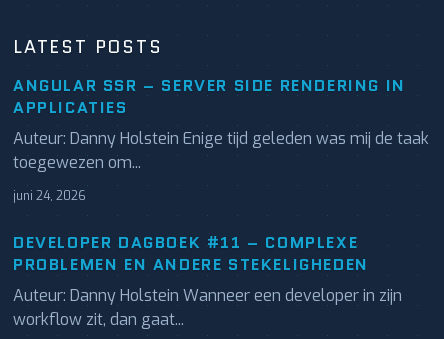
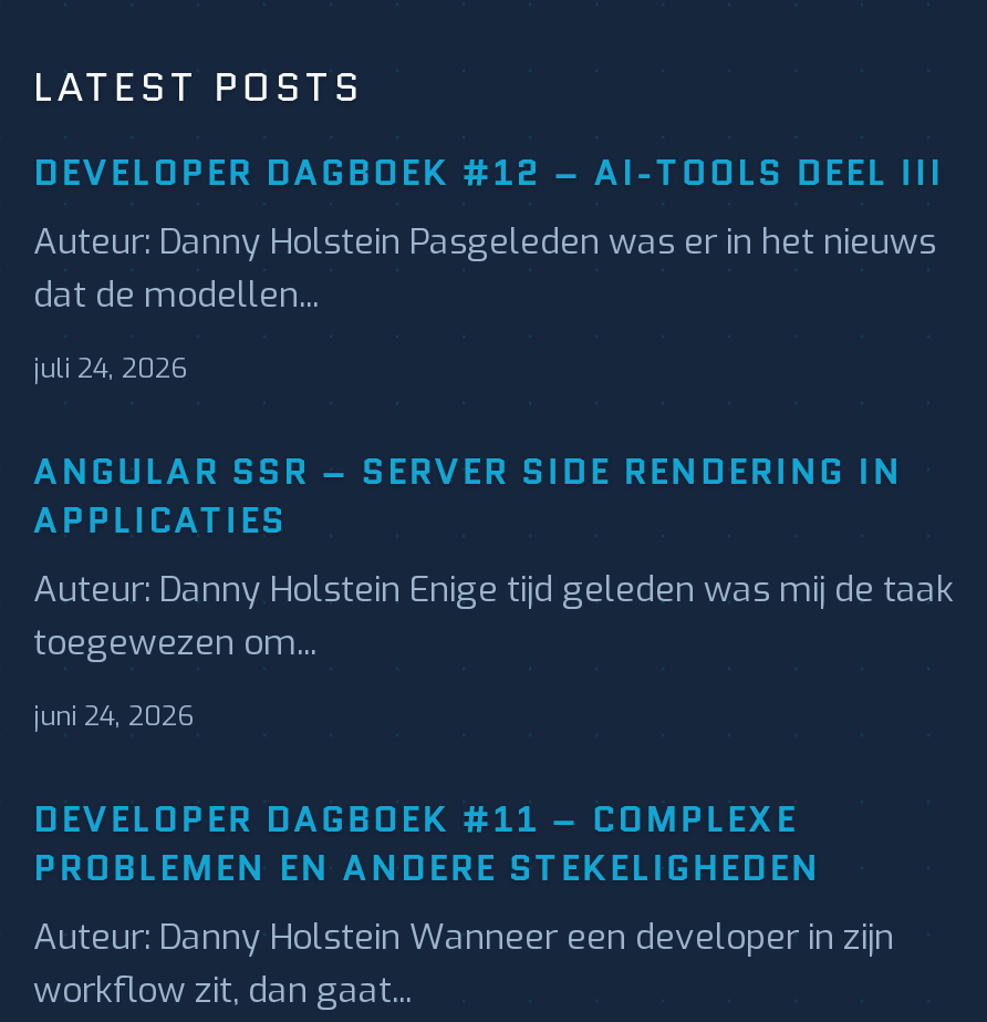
none -> [33,146,944,385] DEVELOPER DAGBOEK #12 – AI-TOOLS DEEL III | Auteur: Danny Holstein Pasgeleden was er in het nieuws | dat de modellen... | juli 24, 2026

